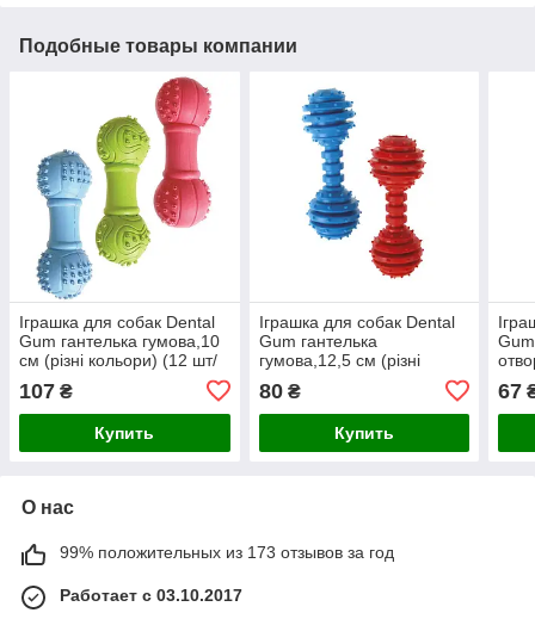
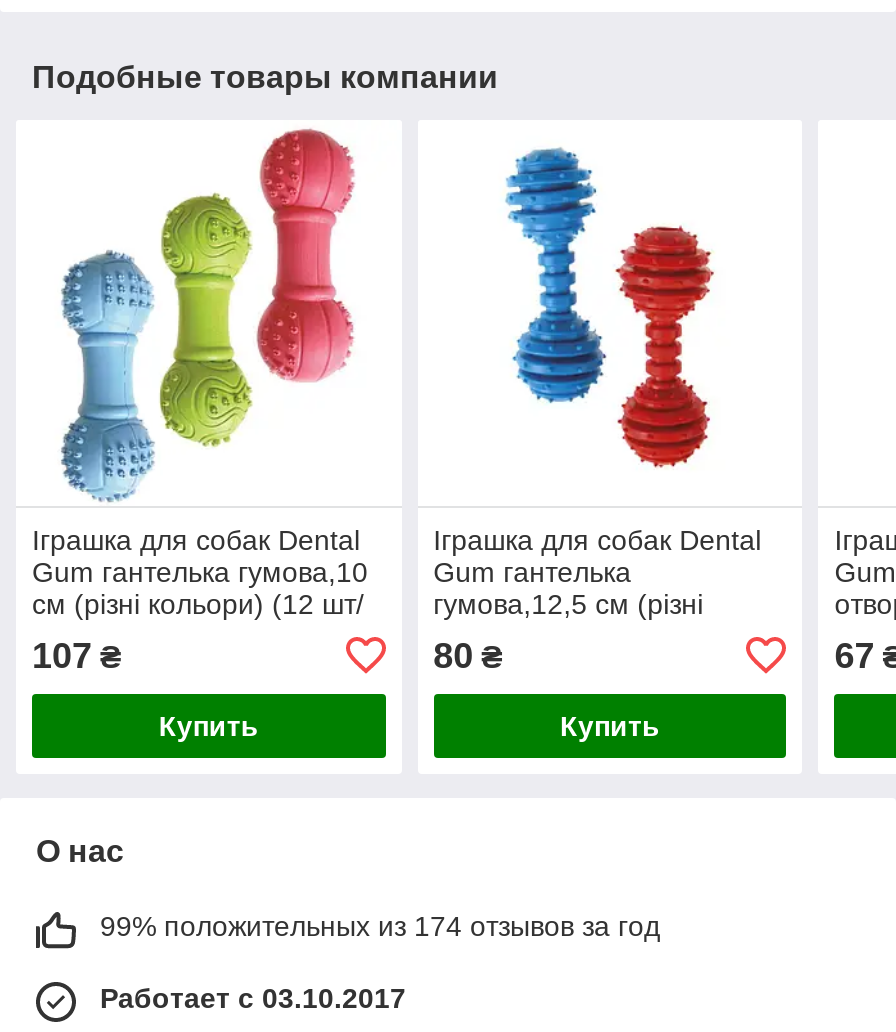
[60,542,394,562] 99% положительных из 173 отзывов за год -> [100,910,660,942] 99% положительных из 174 отзывов за год

